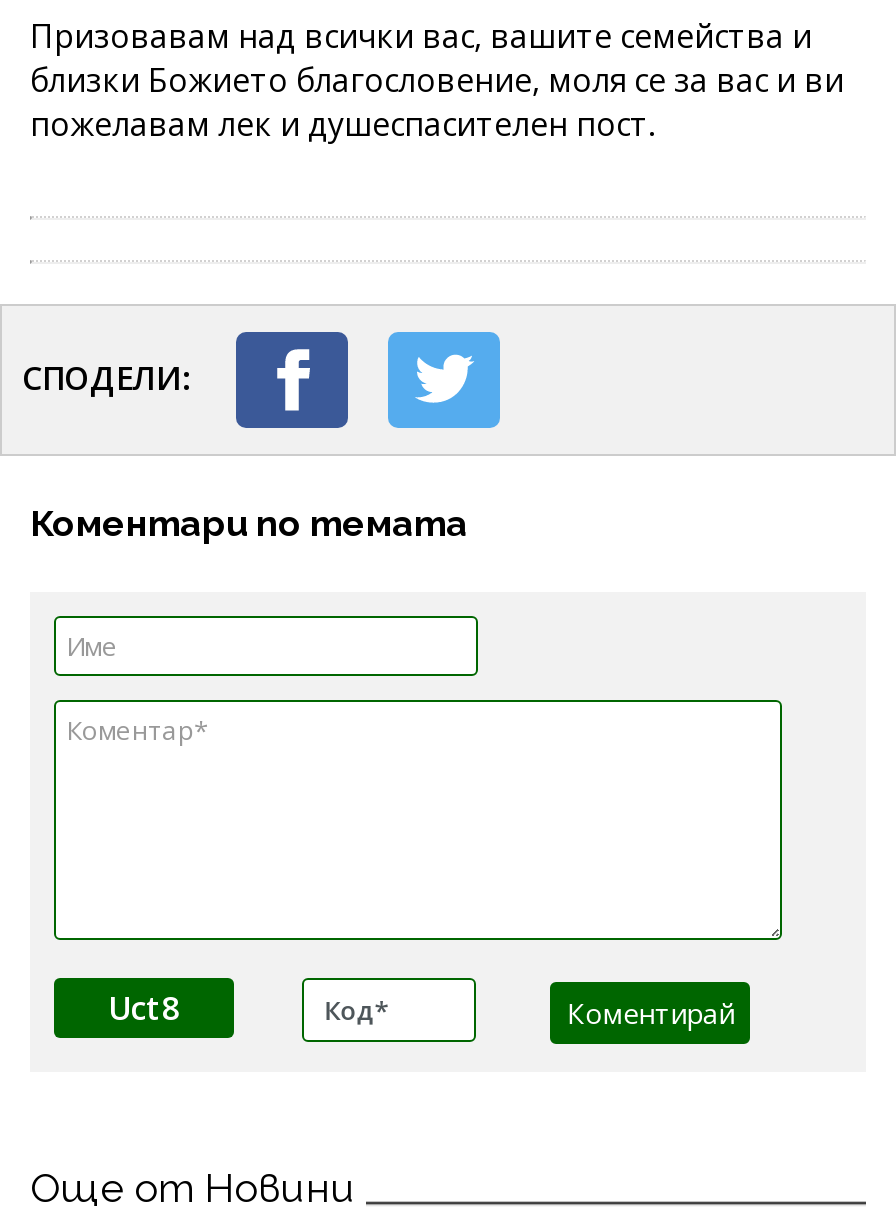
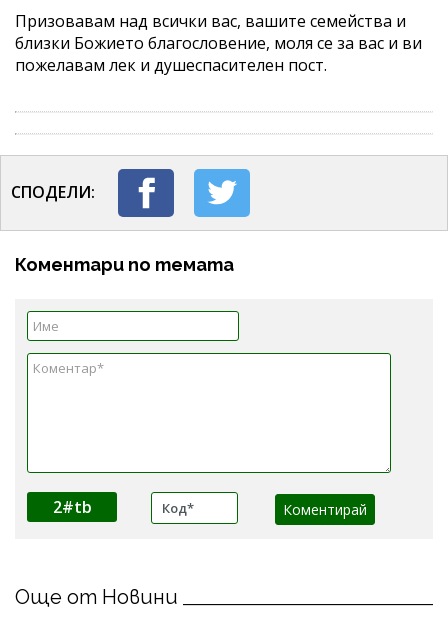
[108,985,180,1029] Uct8 -> [52,496,91,518] 2#tb

